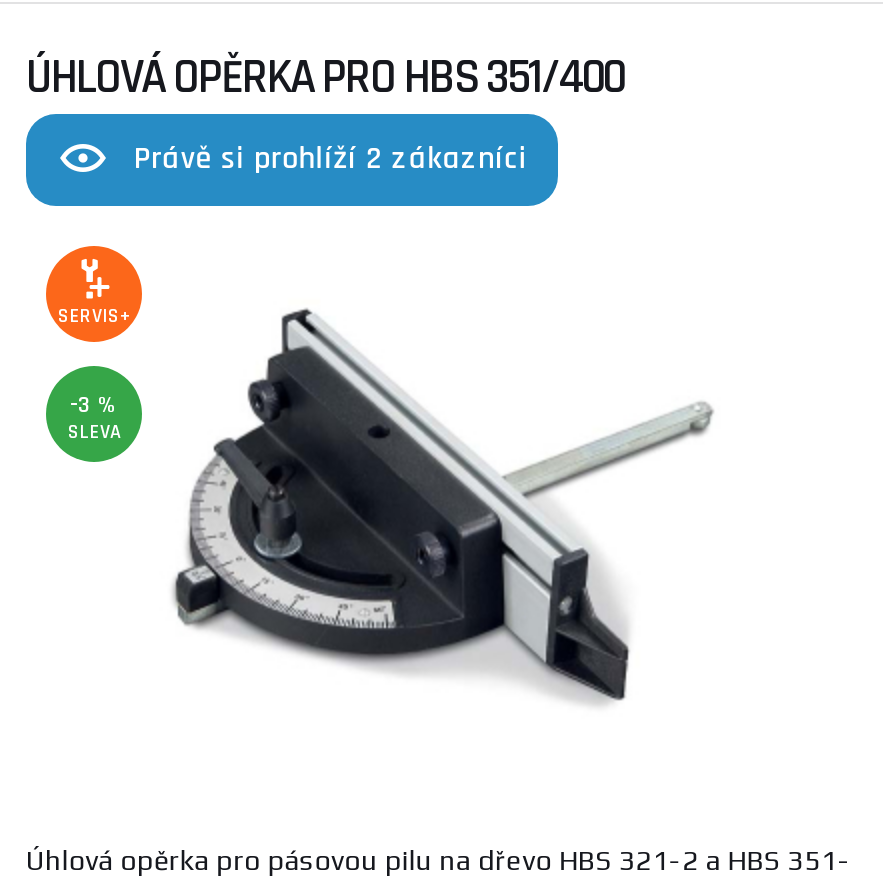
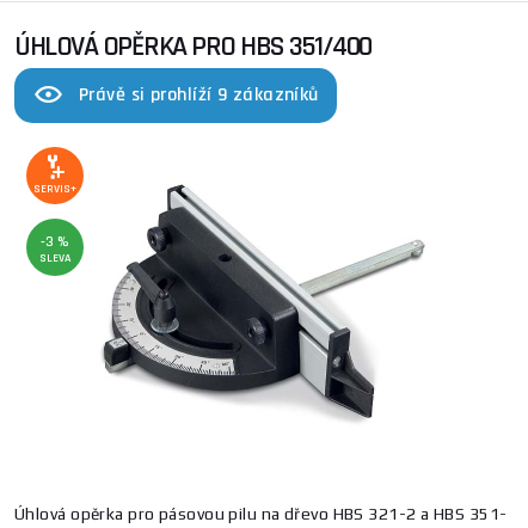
[134,138,528,180] Právě si prohlíží 2 zákazníci -> [79,82,319,108] Právě si prohlíží 9 zákazníků

